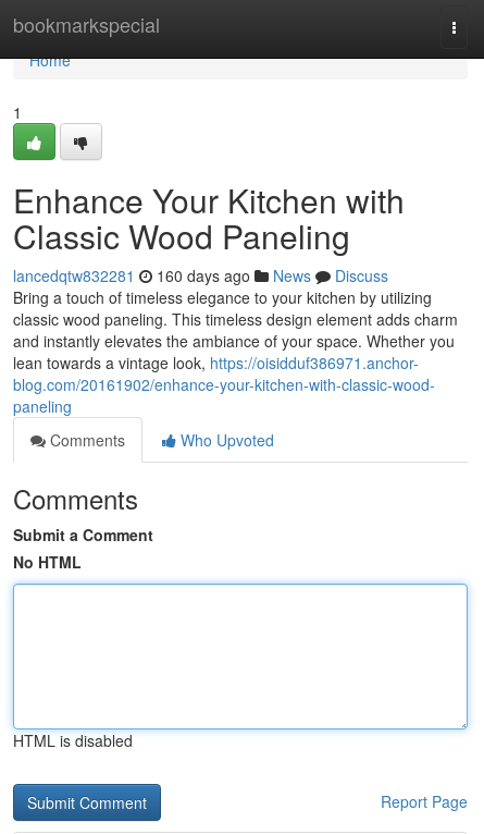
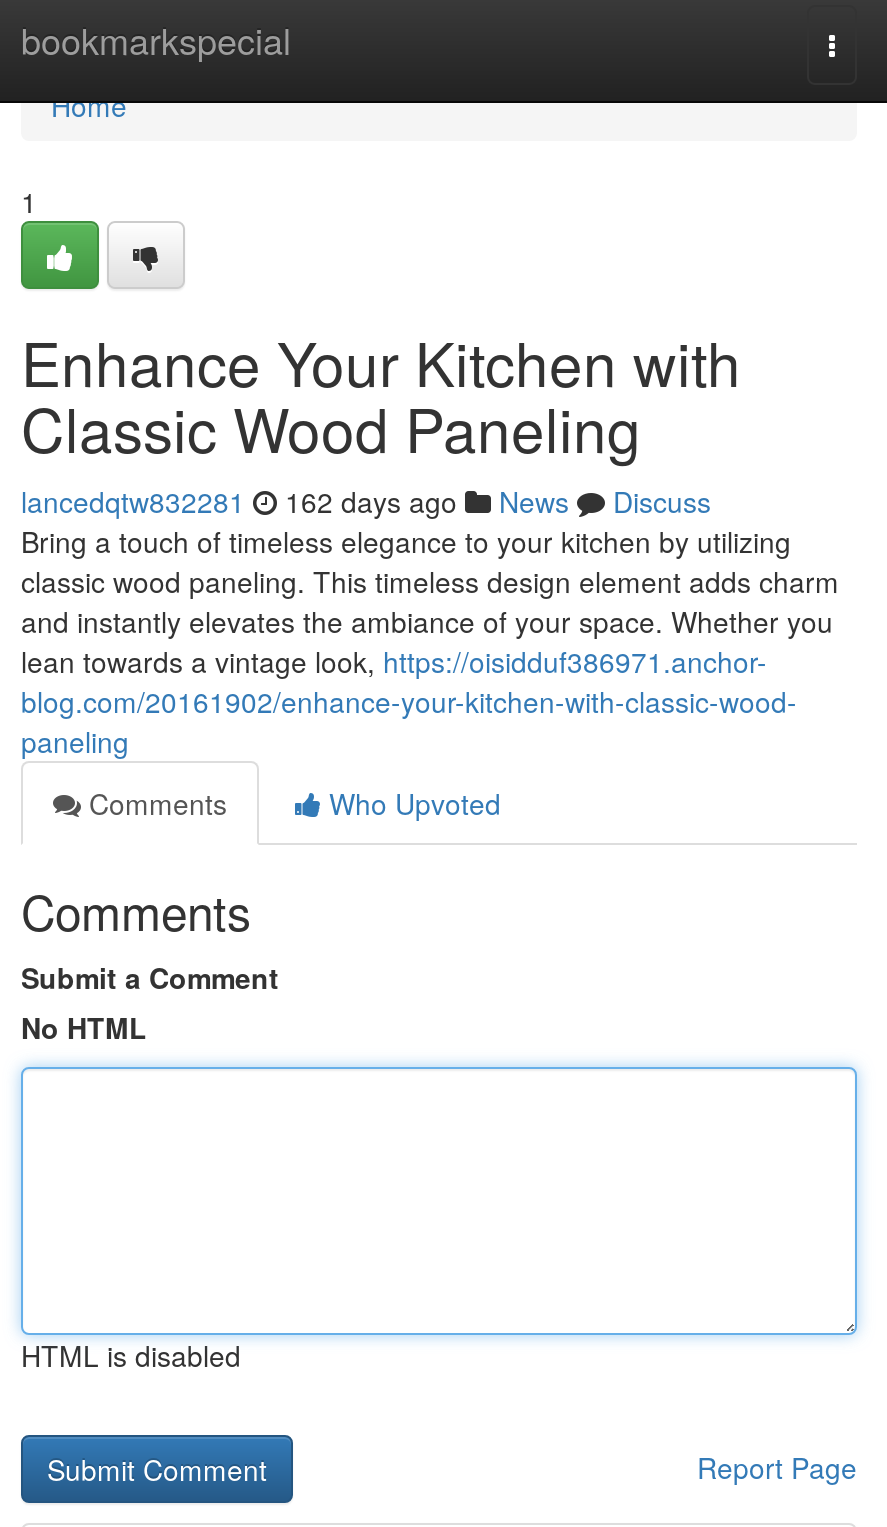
[13,265,388,286] lancedqtw832281 160 days ago News Discuss -> [21,481,711,521] lancedqtw832281 162 days ago News Discuss

